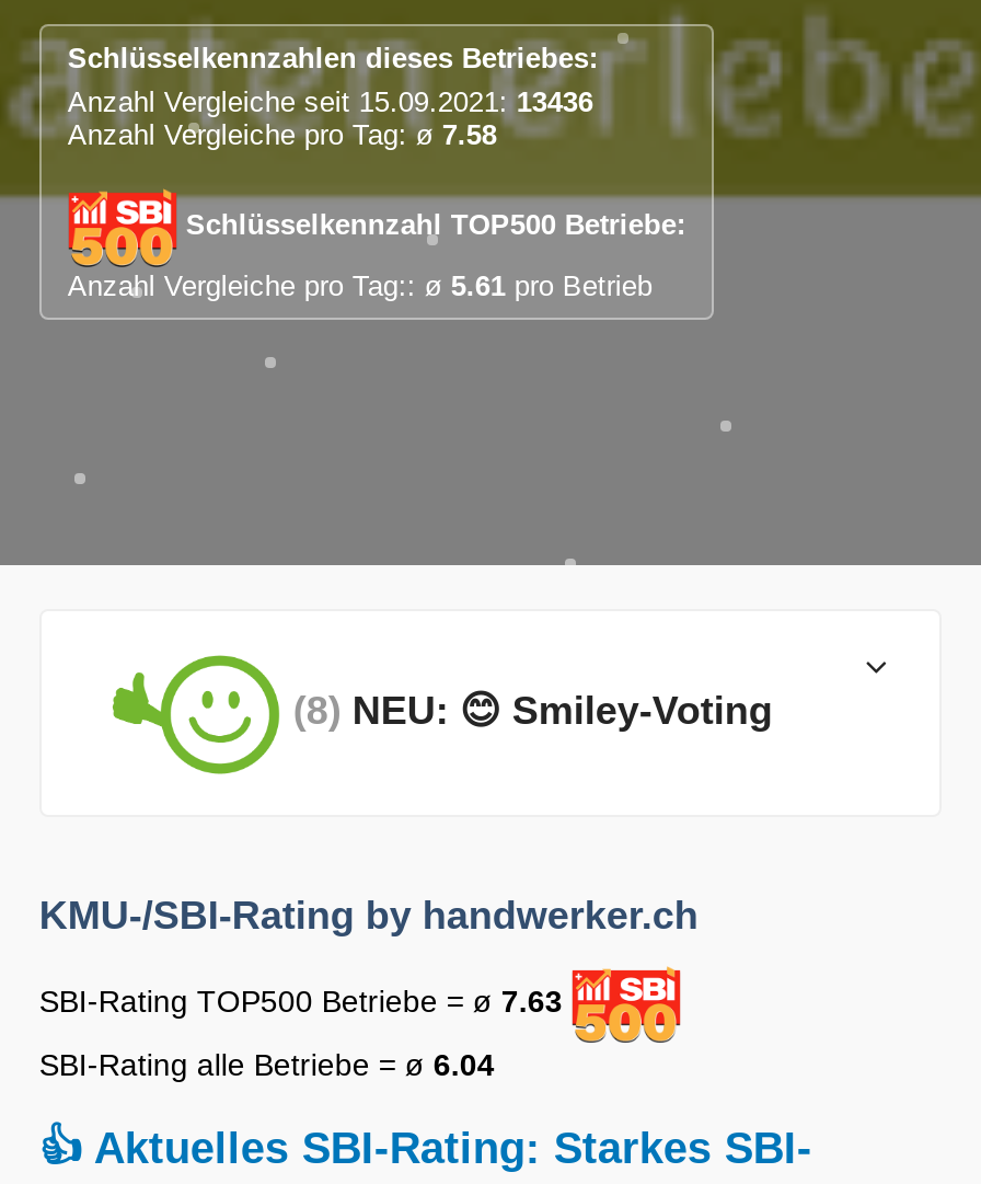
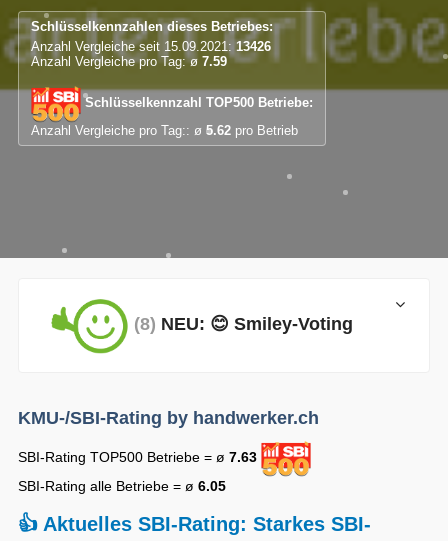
[68,86,593,119] Anzahl Vergleiche seit 15.09.2021: 13436 -> [31,39,271,54] Anzahl Vergleiche seit 15.09.2021: 13426
[68,119,497,152] Anzahl Vergleiche pro Tag: ø 7.58 -> [31,54,227,69] Anzahl Vergleiche pro Tag: ø 7.59
[68,269,652,301] Anzahl Vergleiche pro Tag:: ø 5.61 pro Betrieb -> [31,123,298,138] Anzahl Vergleiche pro Tag:: ø 5.62 pro Betrieb
[39,1047,495,1082] SBI-Rating alle Betriebe = ø 6.04 -> [18,478,226,494] SBI-Rating alle Betriebe = ø 6.05

